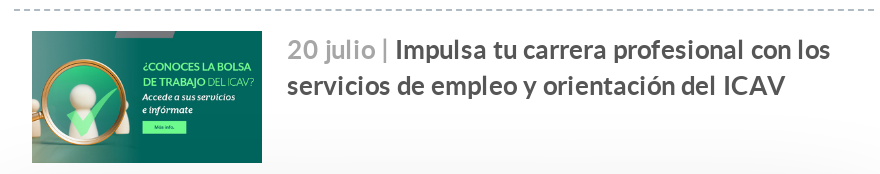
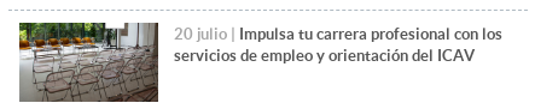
[30,29,262,165] [image] -> [18,22,159,103] [image]

